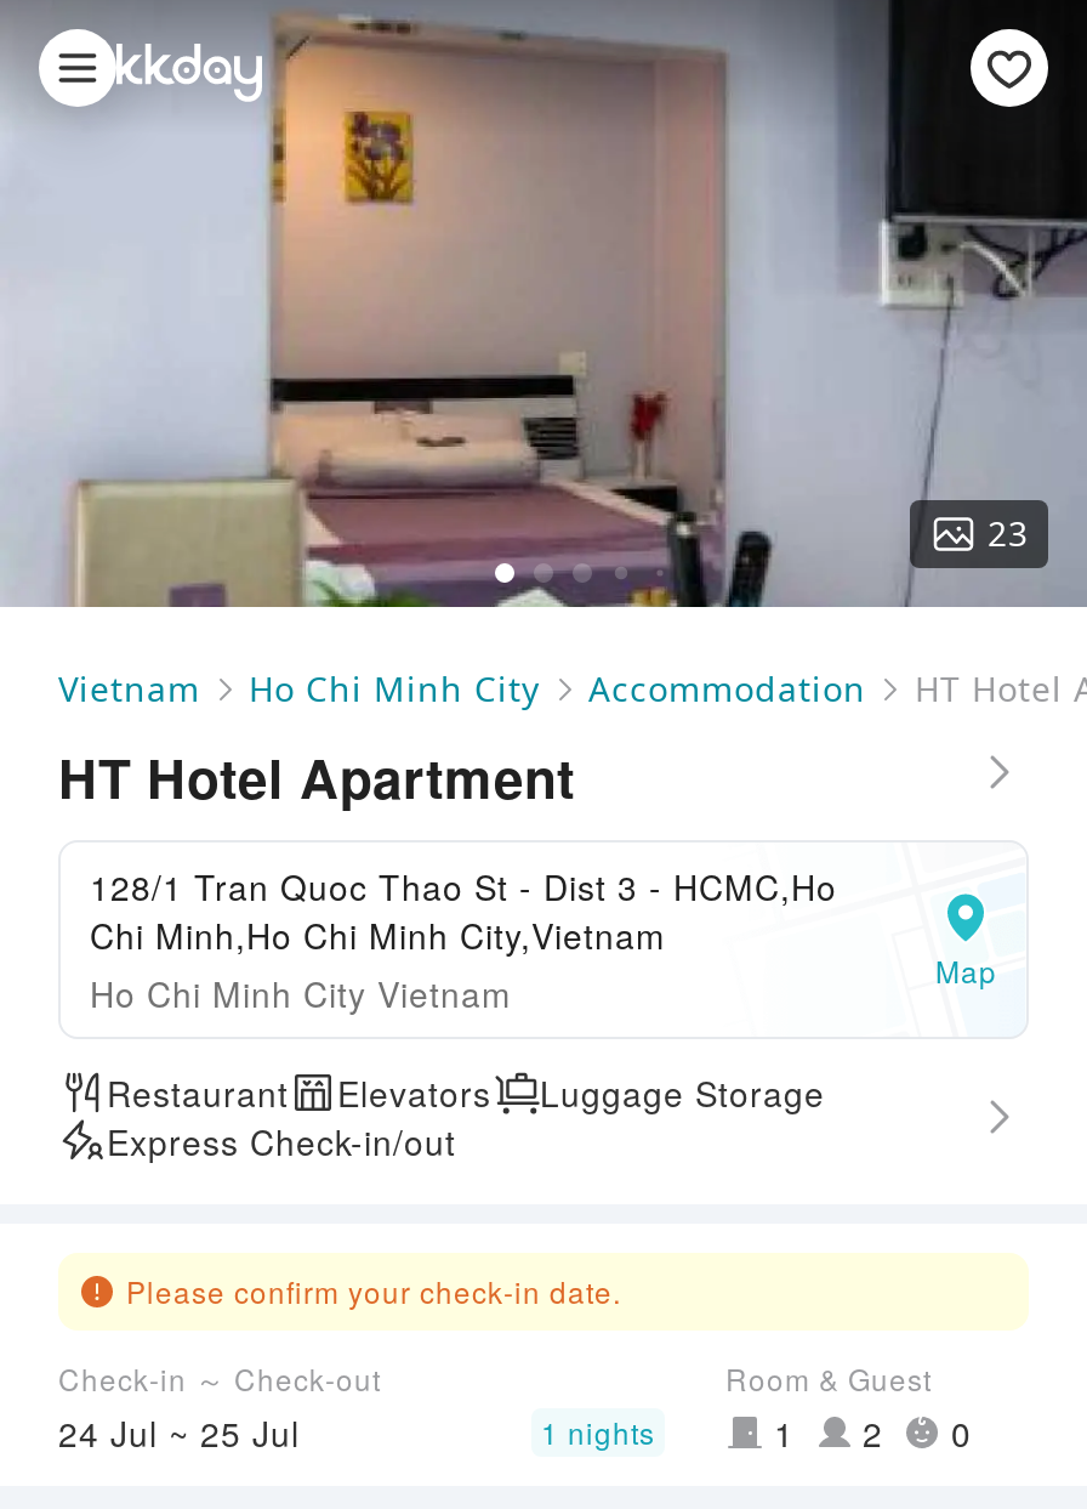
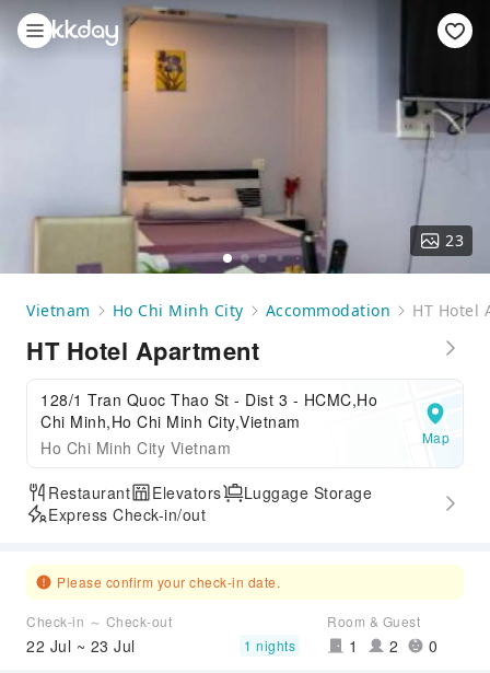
[58,1408,300,1457] 24 Jul ~ 25 Jul -> [26,635,135,657] 22 Jul ~ 23 Jul

